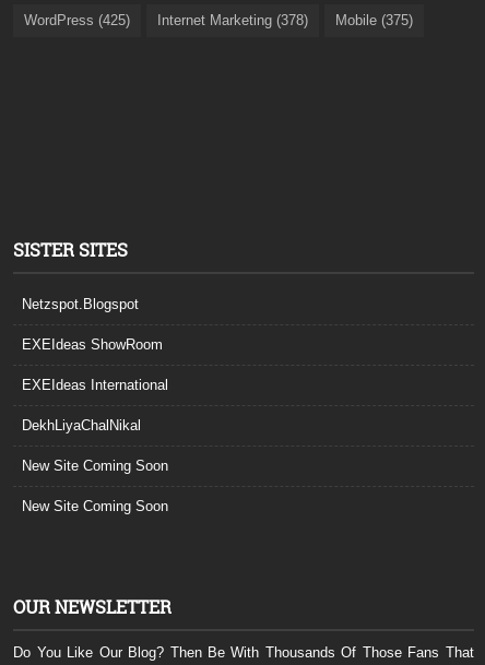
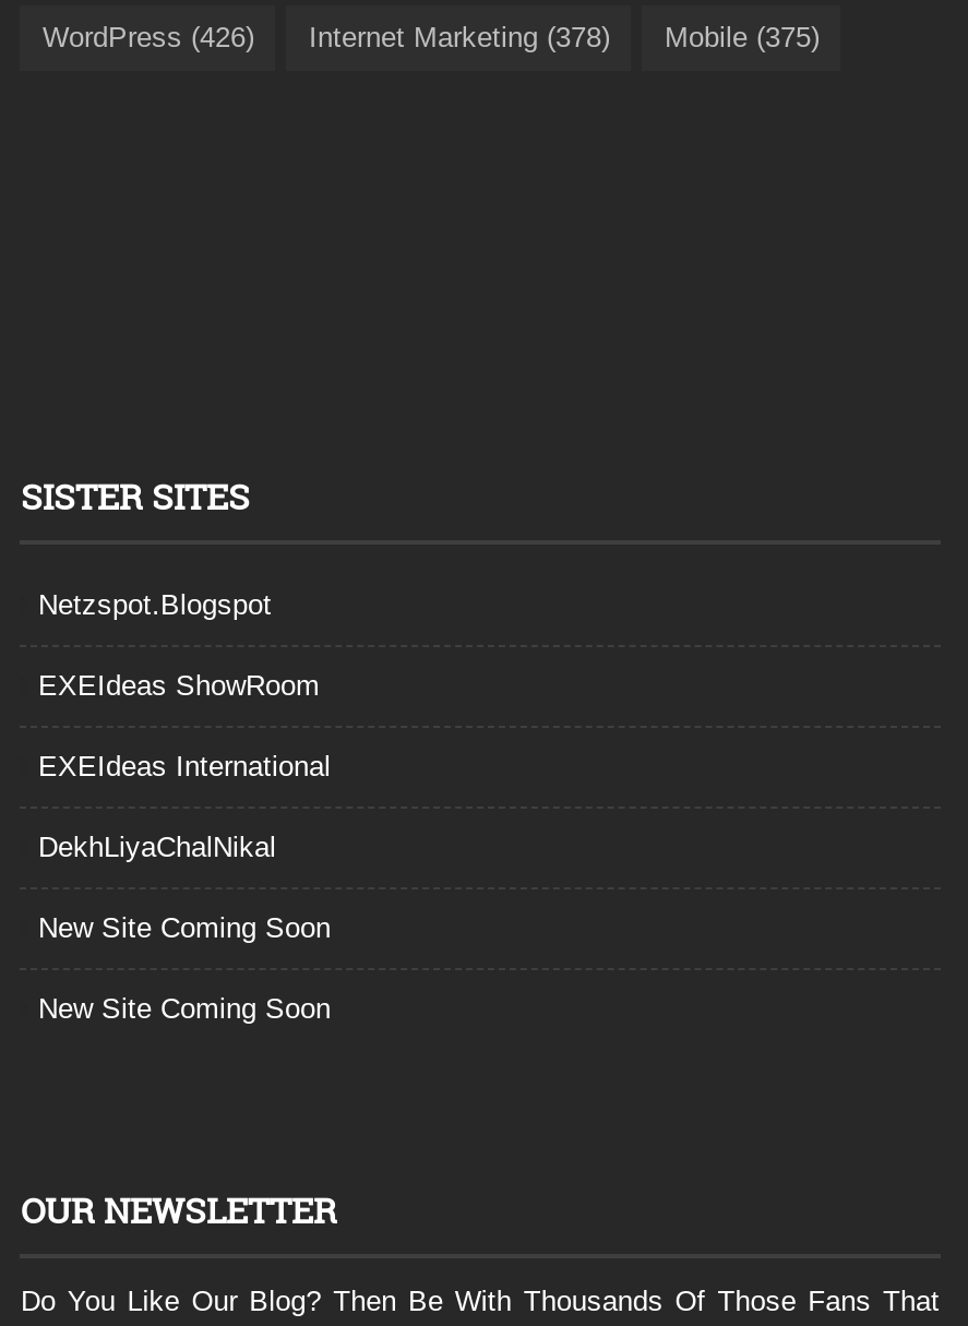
[24,12,413,29] WordPress (425) Internet Marketing (378) Mobile (375) -> [42,21,819,54] WordPress (426) Internet Marketing (378) Mobile (375)

